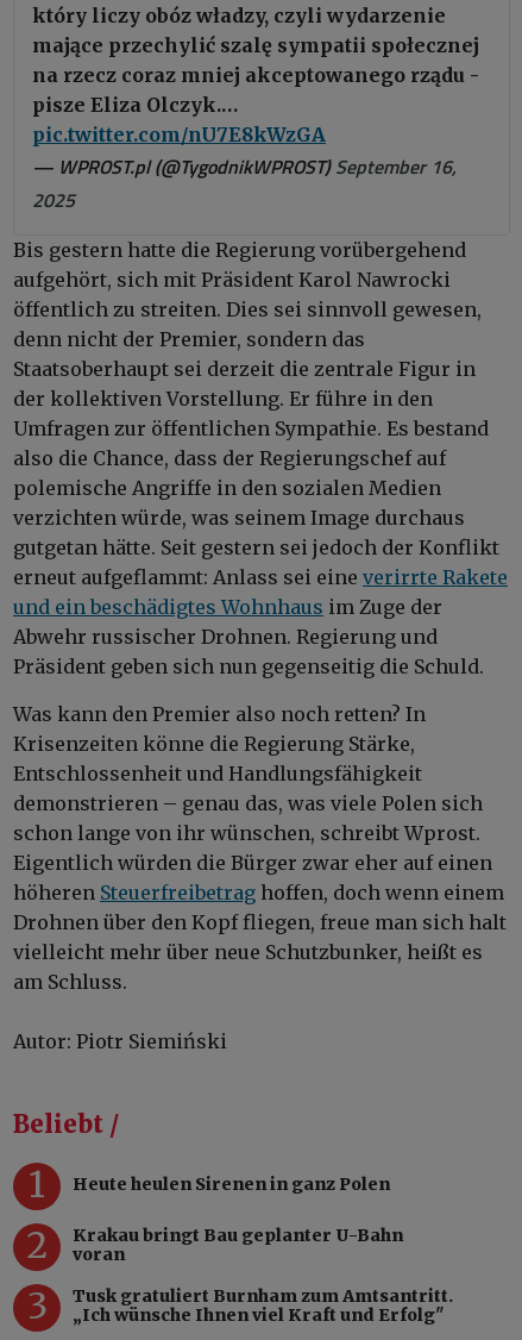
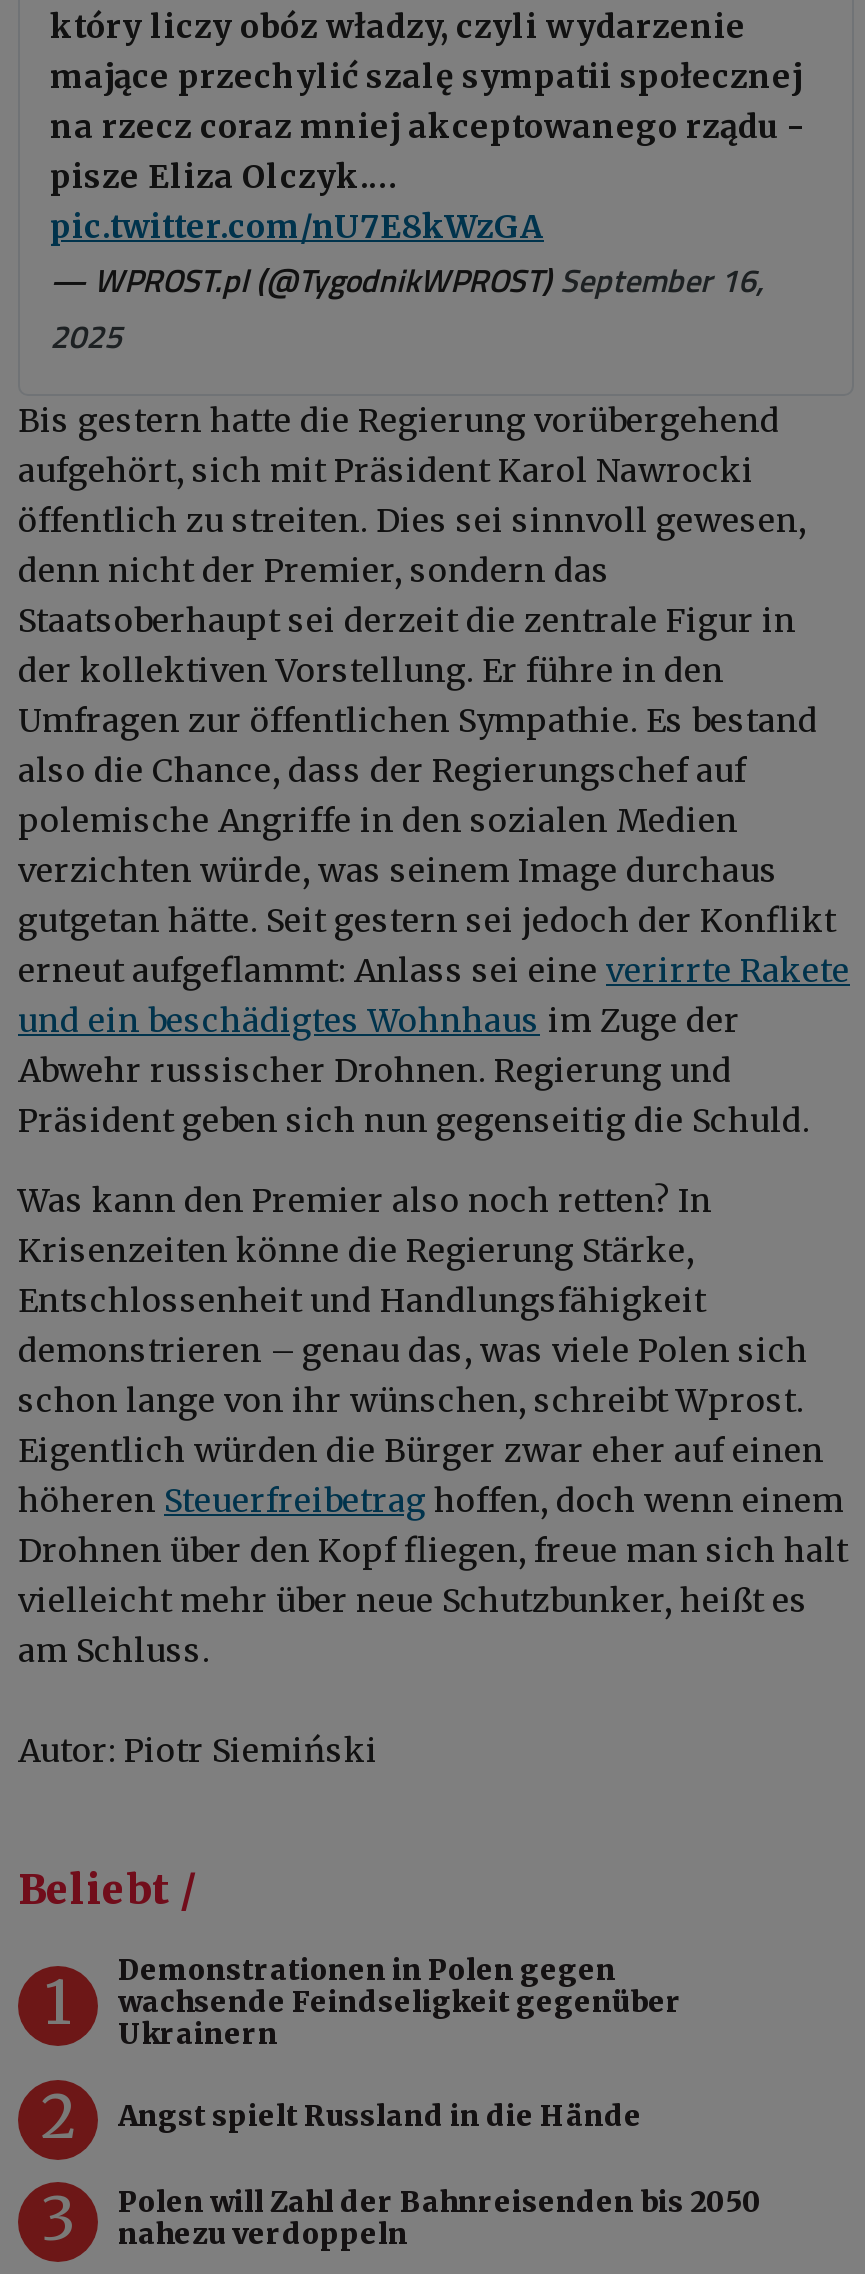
[73,1173,390,1195] Heute heulen Sirenen in ganz Polen -> [118,1952,682,2052] Demonstrationen in Polen gegen | wachsende Feindseligkeit gegenüber | Ukrainern
[73,1224,403,1265] Krakau bringt Bau geplanter U-Bahn | voran -> [118,2098,642,2134] Angst spielt Russland in die Hände
[73,1285,453,1326] Tusk gratuliert Burnham zum Amtsantritt. | „Ich wünsche Ihnen viel Kraft und Erfolg" -> [118,2184,762,2252] Polen will Zahl der Bahnreisenden bis 2050 | nahezu verdoppeln

